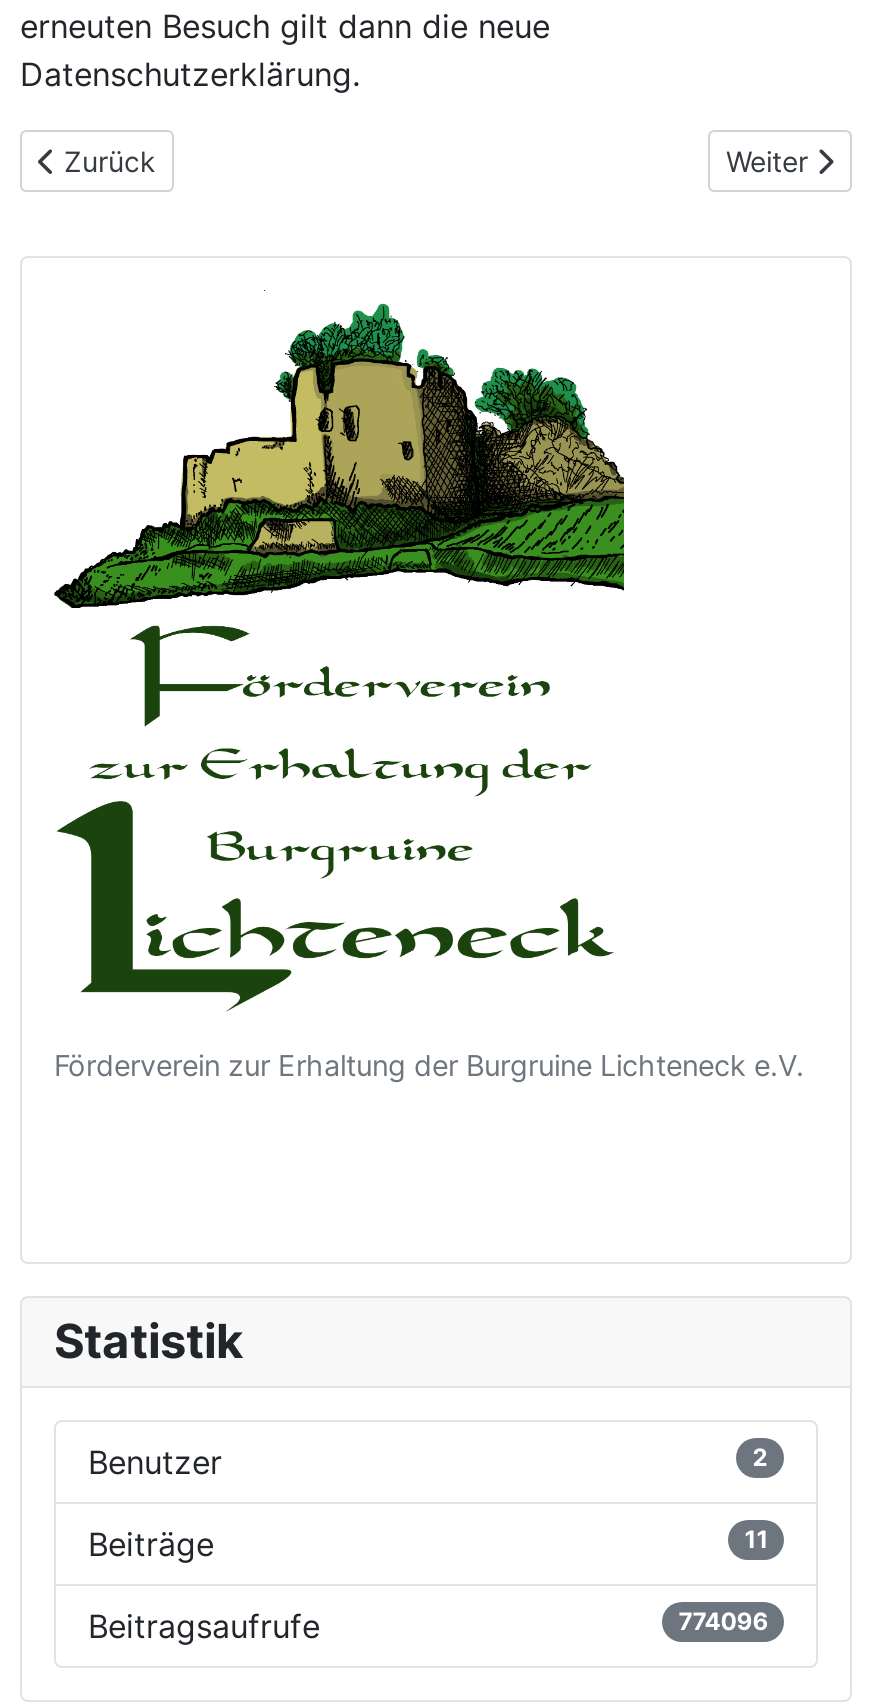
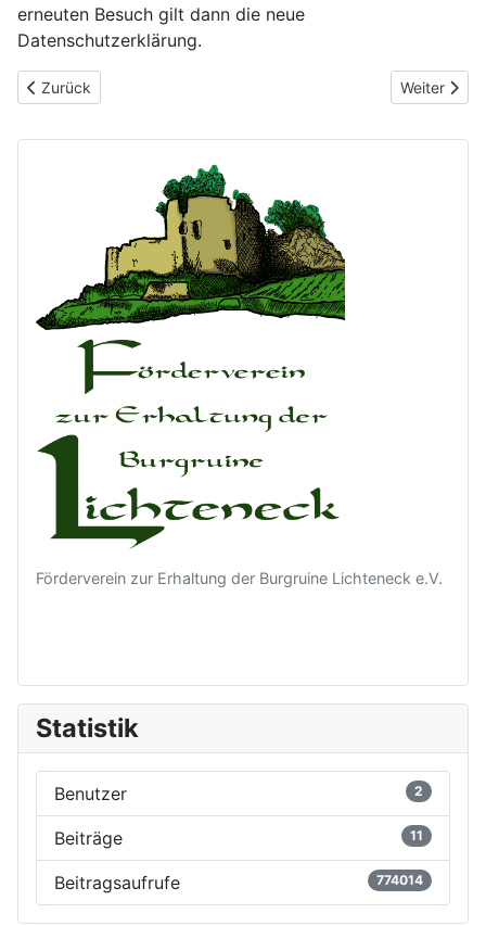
[678,1605,768,1635] 774096 -> [377,871,423,888] 774014

